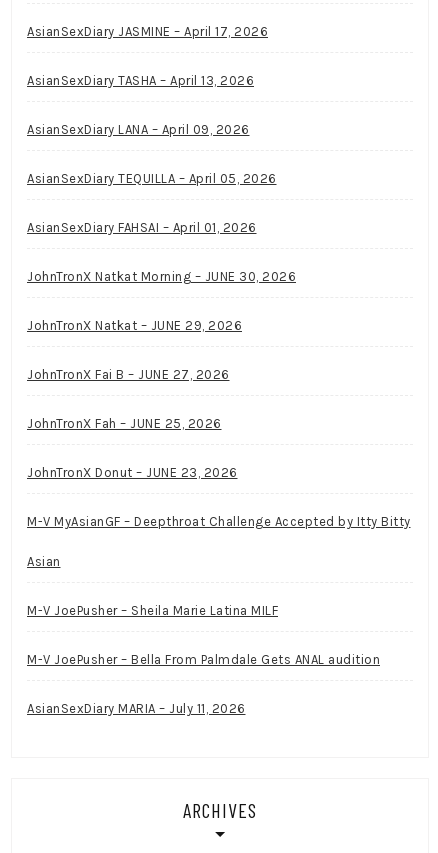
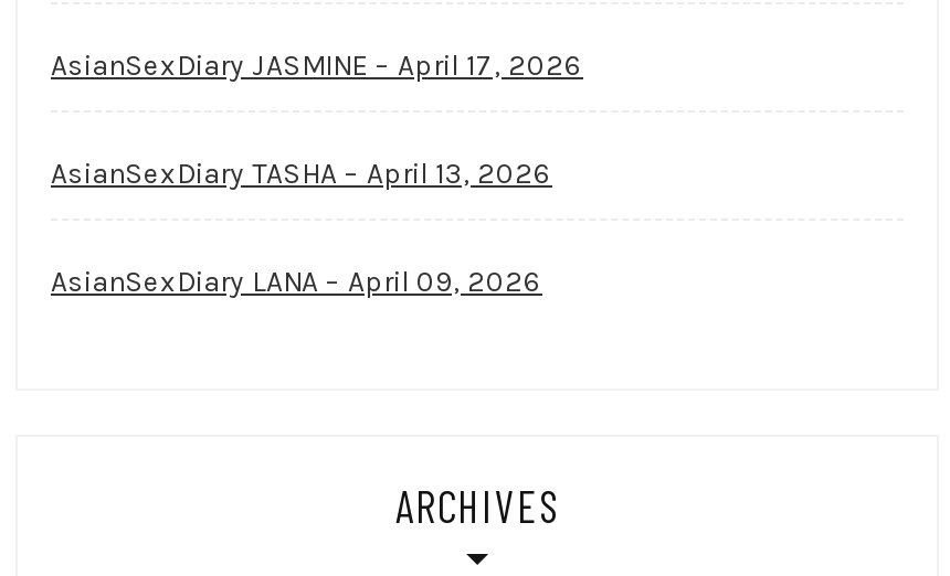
[27,171,410,716] AsianSexDiary TEQUILLA – April 05, 2026 | AsianSexDiary FAHSAI – April 01, 2026 | JohnTronX Natkat Morning – JUNE 30, 2026 | JohnTronX Natkat – JUNE 29, 2026 | JohnTronX Fai B – JUNE 27, 2026 | JohnTronX Fah – JUNE 25, 2026 | JohnTronX Donut – JUNE 23, 2026 | M-V MyAsianGF – Deepthroat Challenge Accepted by Itty Bitty | Asian | M-V JoePusher – Sheila Marie Latina MILF | M-V JoePusher – Bella From Palmdale Gets ANAL audition | AsianSexDiary MARIA – July 11, 2026 -> none

